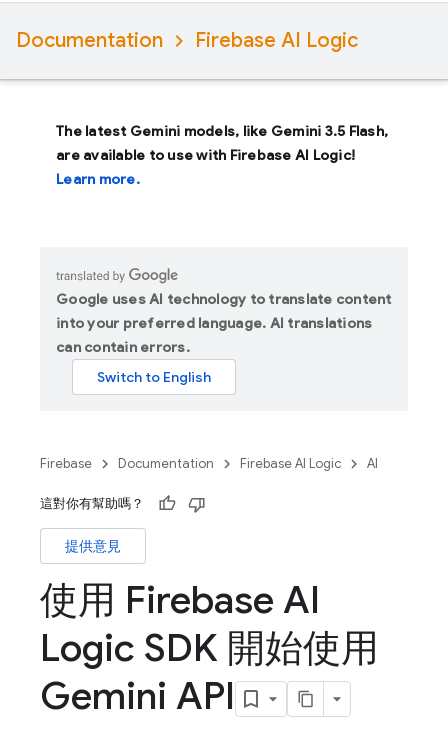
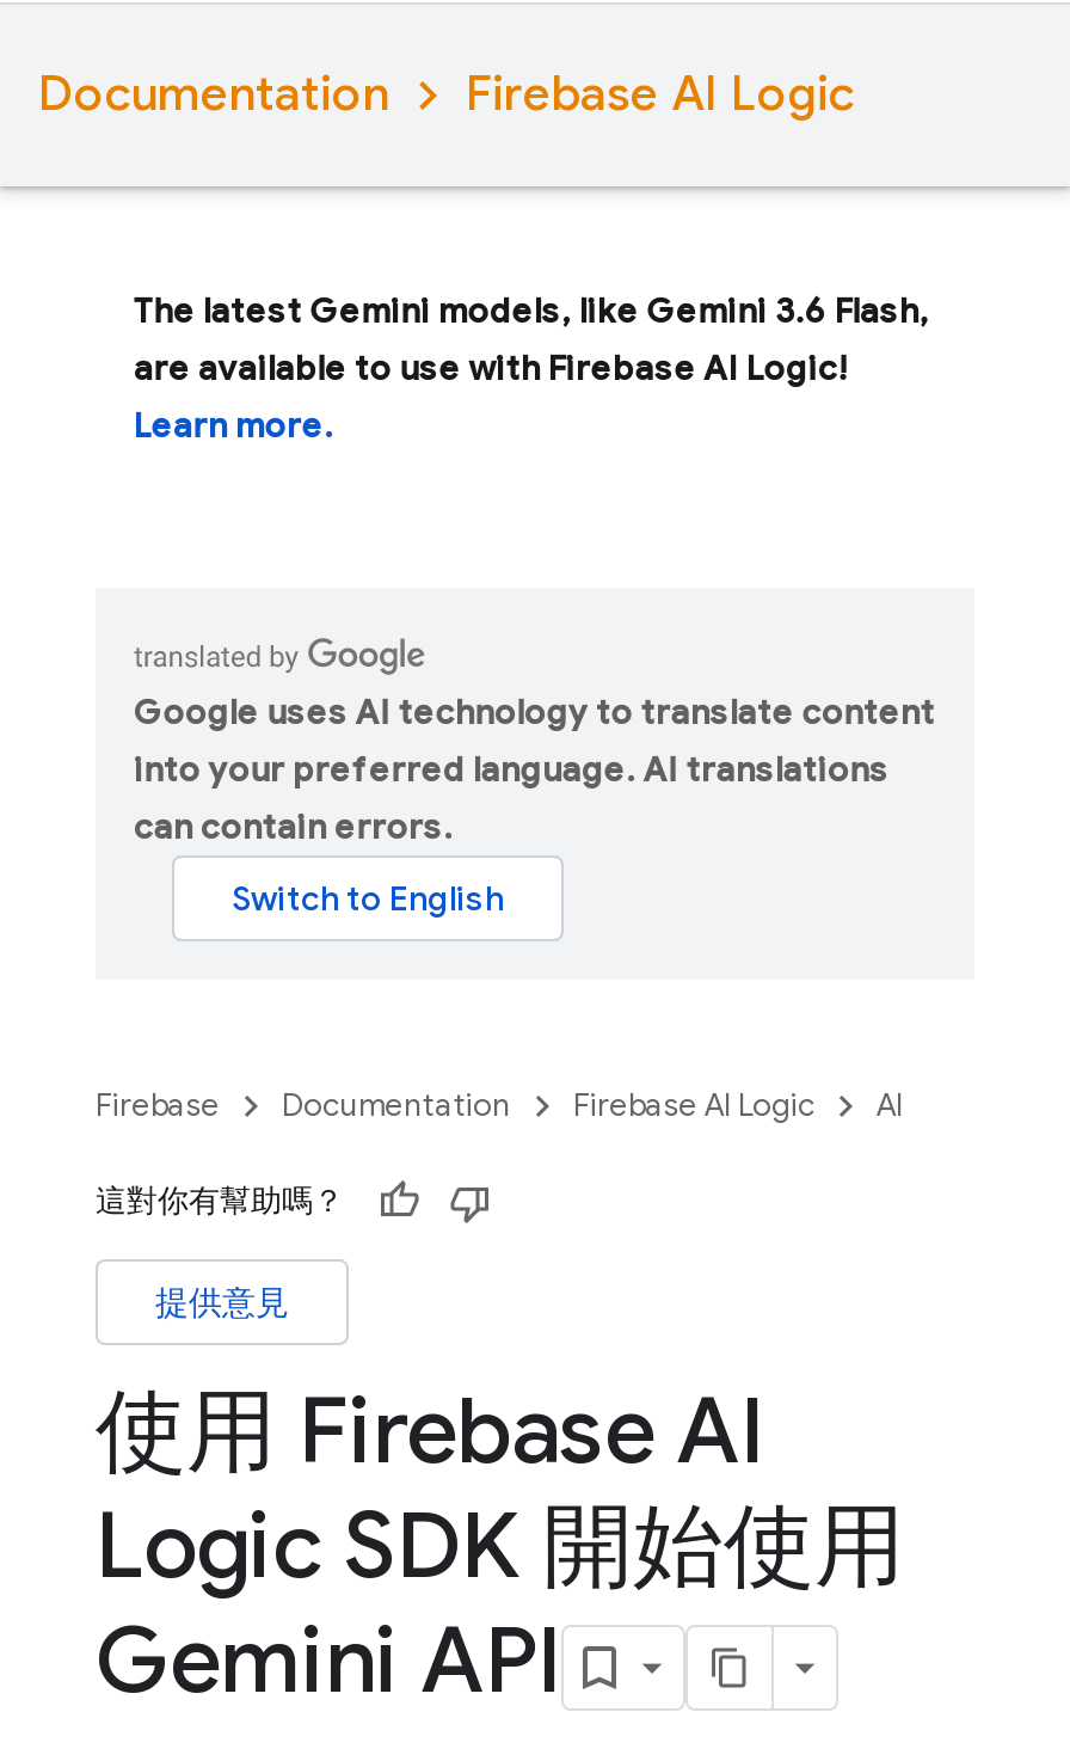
[56,122,388,140] The latest Gemini models, like Gemini 3.5 Flash, -> [134,289,929,332] The latest Gemini models, like Gemini 3.6 Flash,

